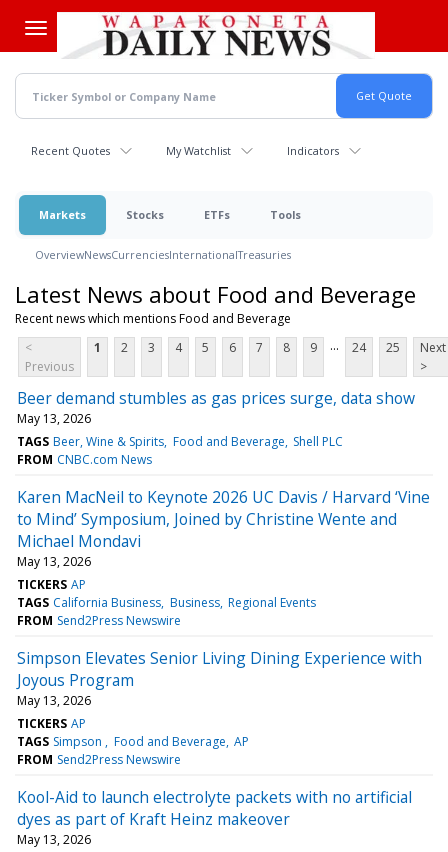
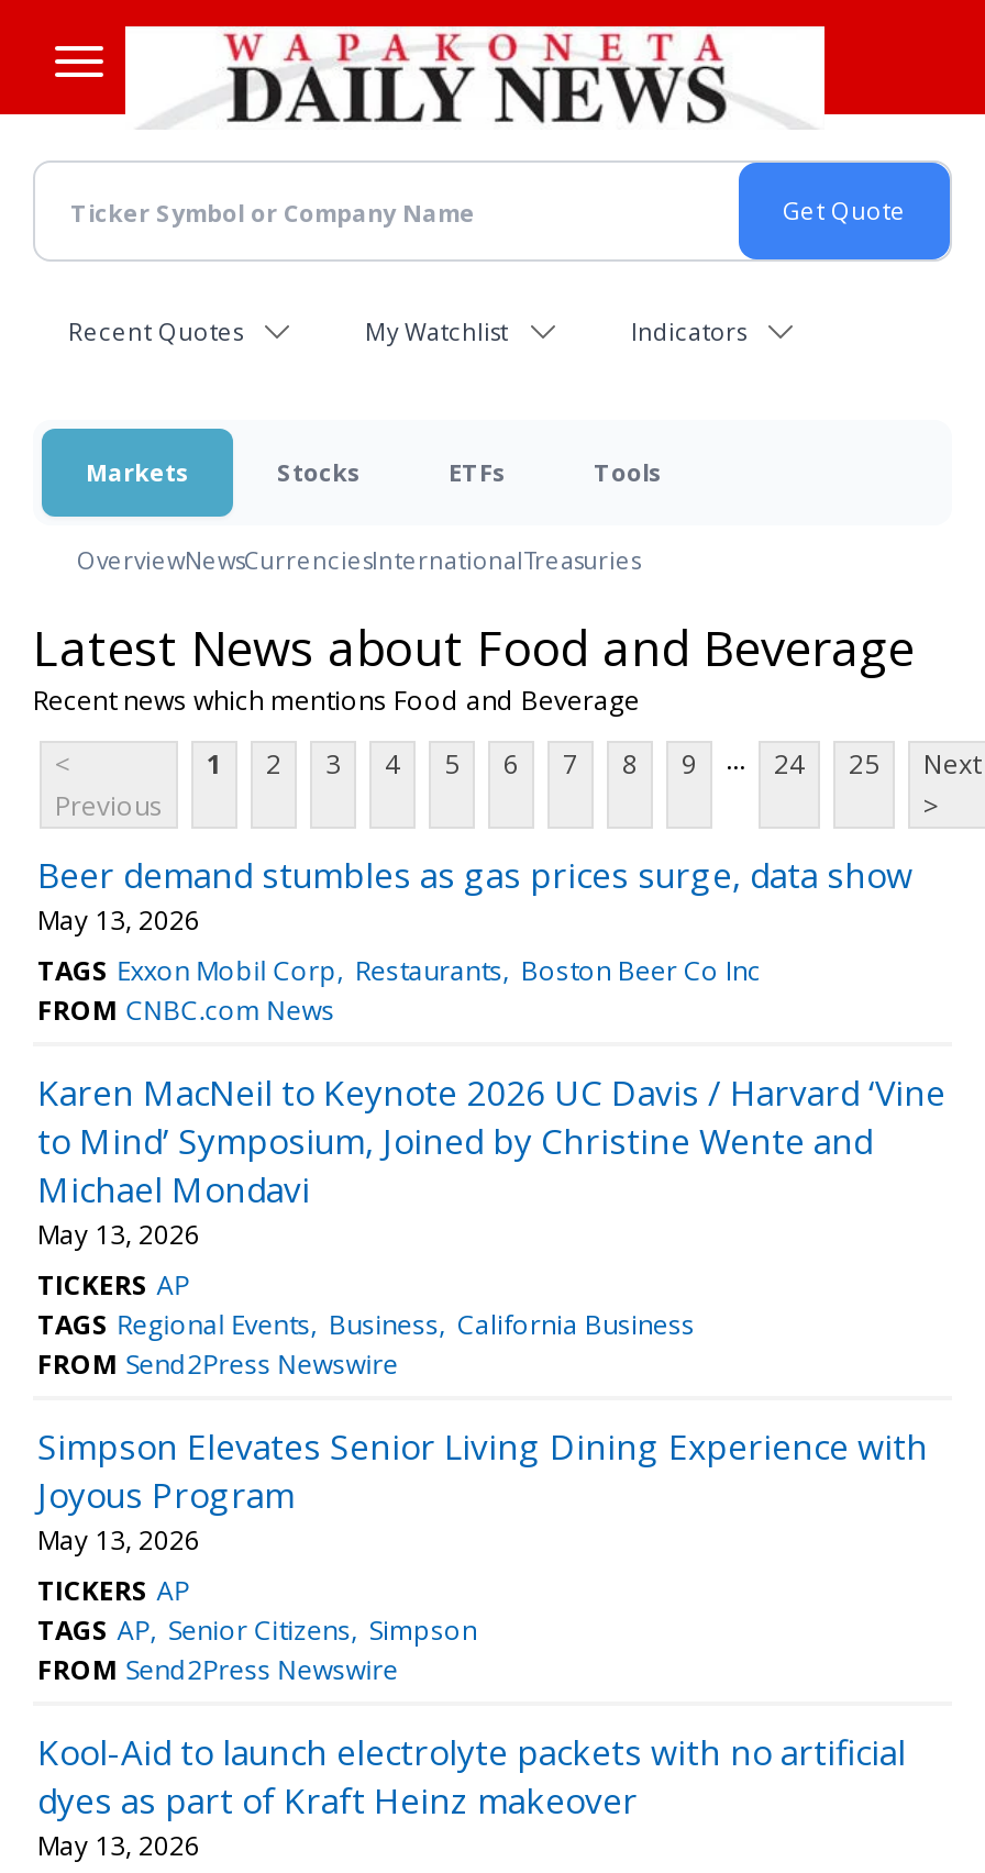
[17,433,343,450] TAGS Beer, Wine & Spirits Food and Beverage Shell PLC -> [37,951,761,989] TAGS Exxon Mobil Corp Restaurants Boston Beer Co Inc
[17,594,316,611] TAGS California Business Business Regional Events -> [37,1305,695,1343] TAGS Regional Events Business California Business
[17,733,249,750] TAGS Simpson Food and Beverage AP -> [37,1611,477,1648] TAGS AP Senior Citizens Simpson

